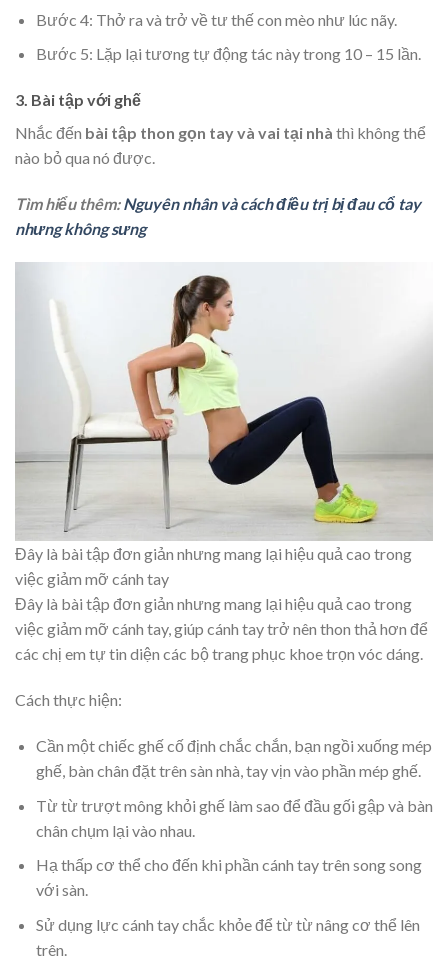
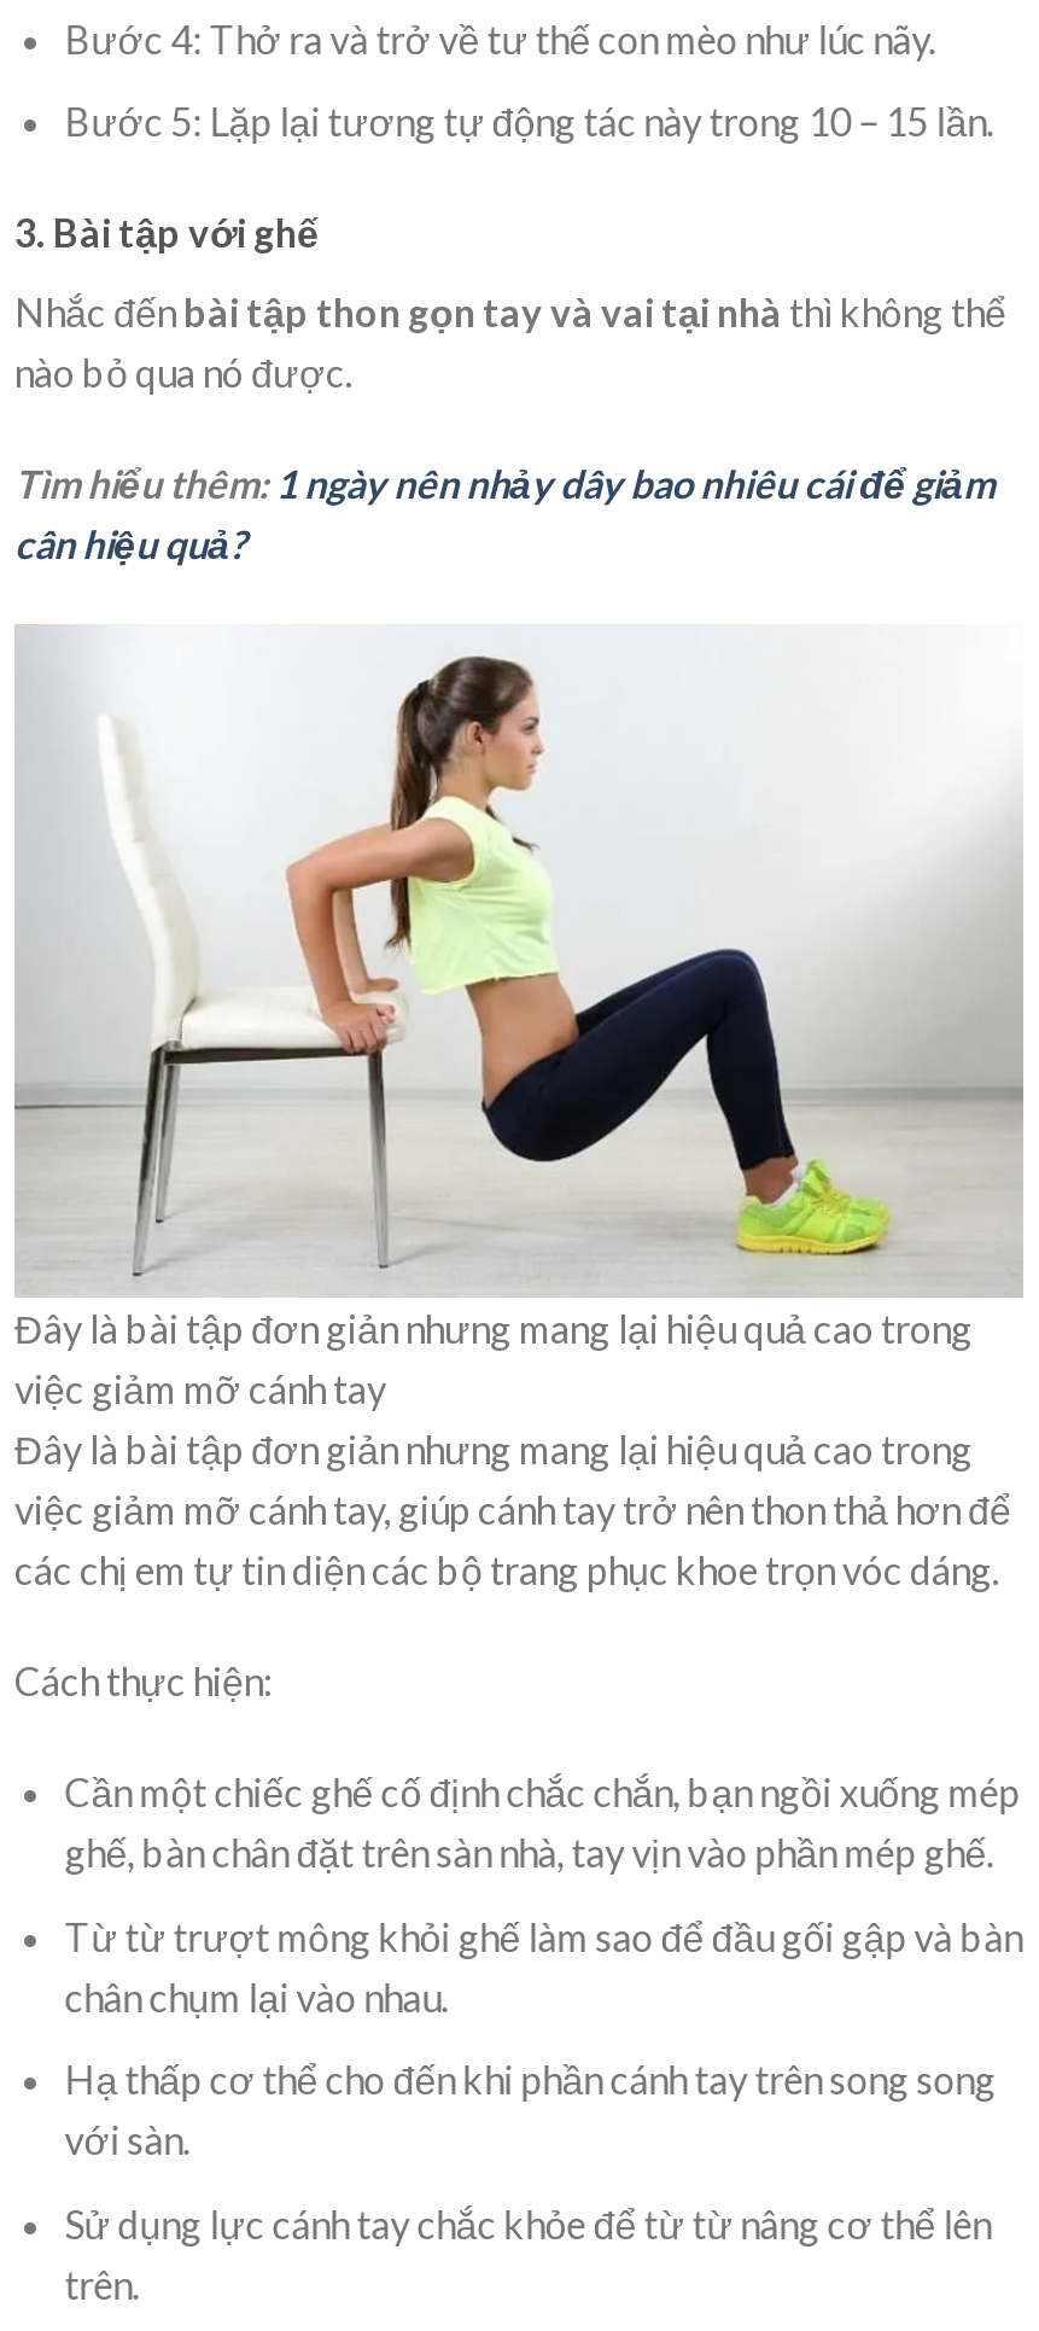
[15,194,421,238] Tìm hiểu thêm: Nguyên nhân và cách điều trị bị đau cổ tay | nhưng không sưng -> [14,460,994,566] Tìm hiểu thêm: 1 ngày nên nhảy dây bao nhiêu cái để giảm | cân hiệu quả?

